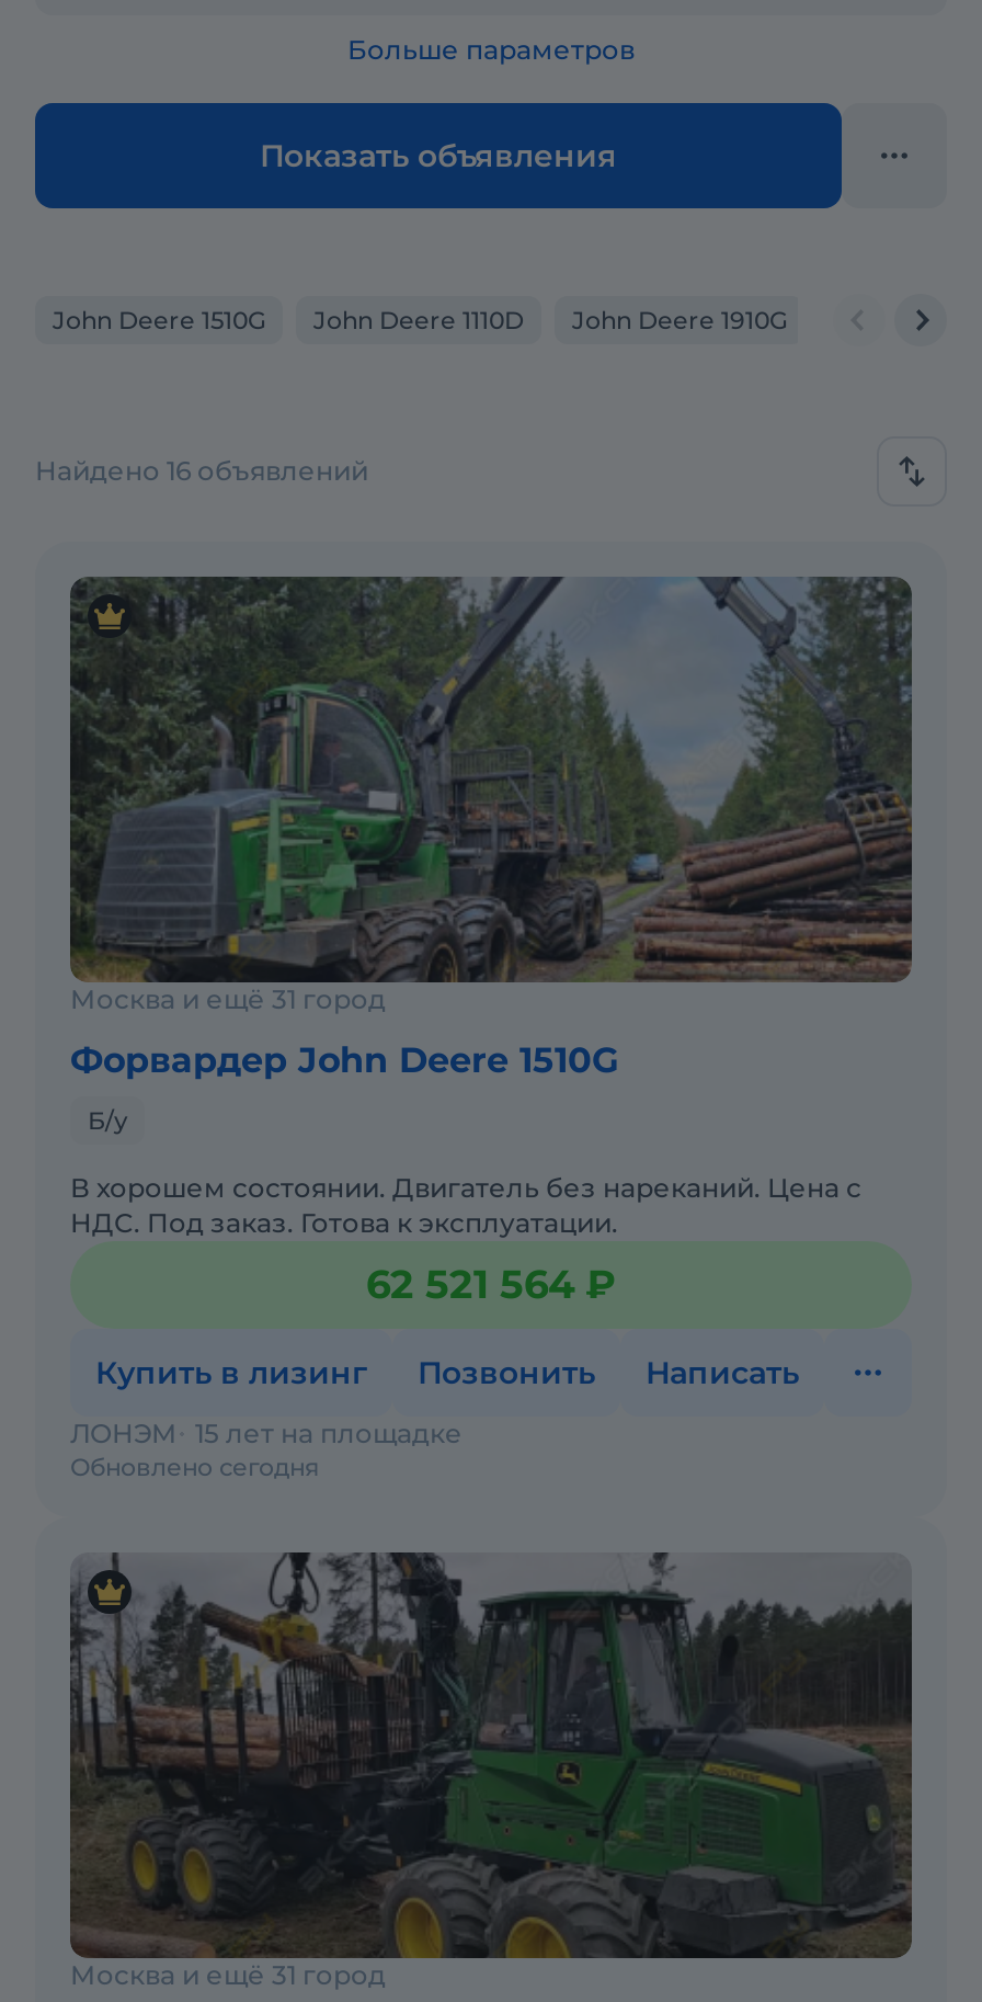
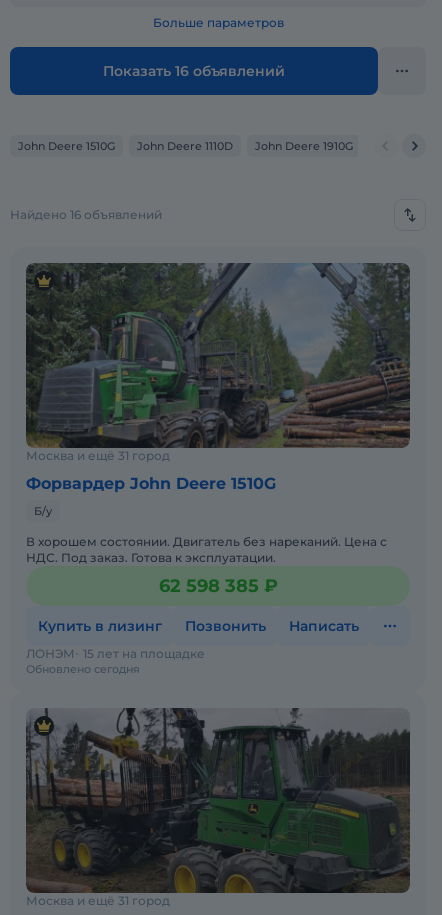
[260,136,617,175] Показать объявления -> [103,62,285,80] Показать 16 объявлений
[366,1261,616,1309] 62 521 564 ₽ -> [158,575,277,597] 62 598 385 ₽

